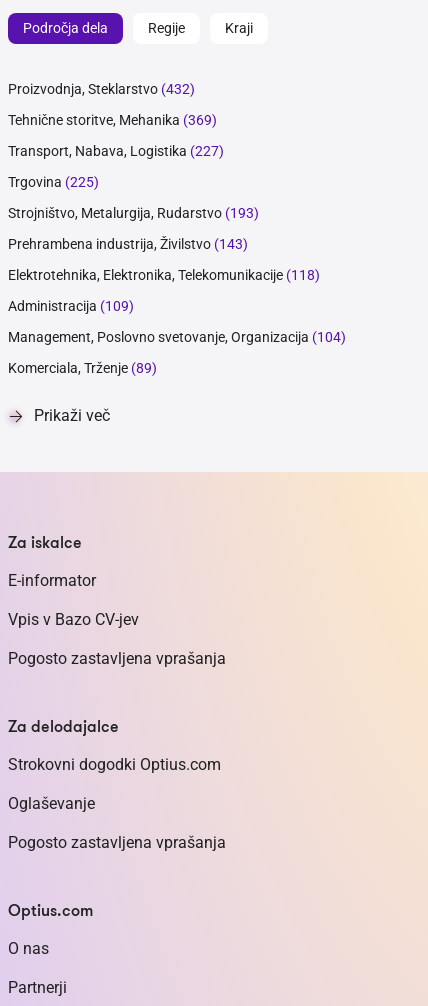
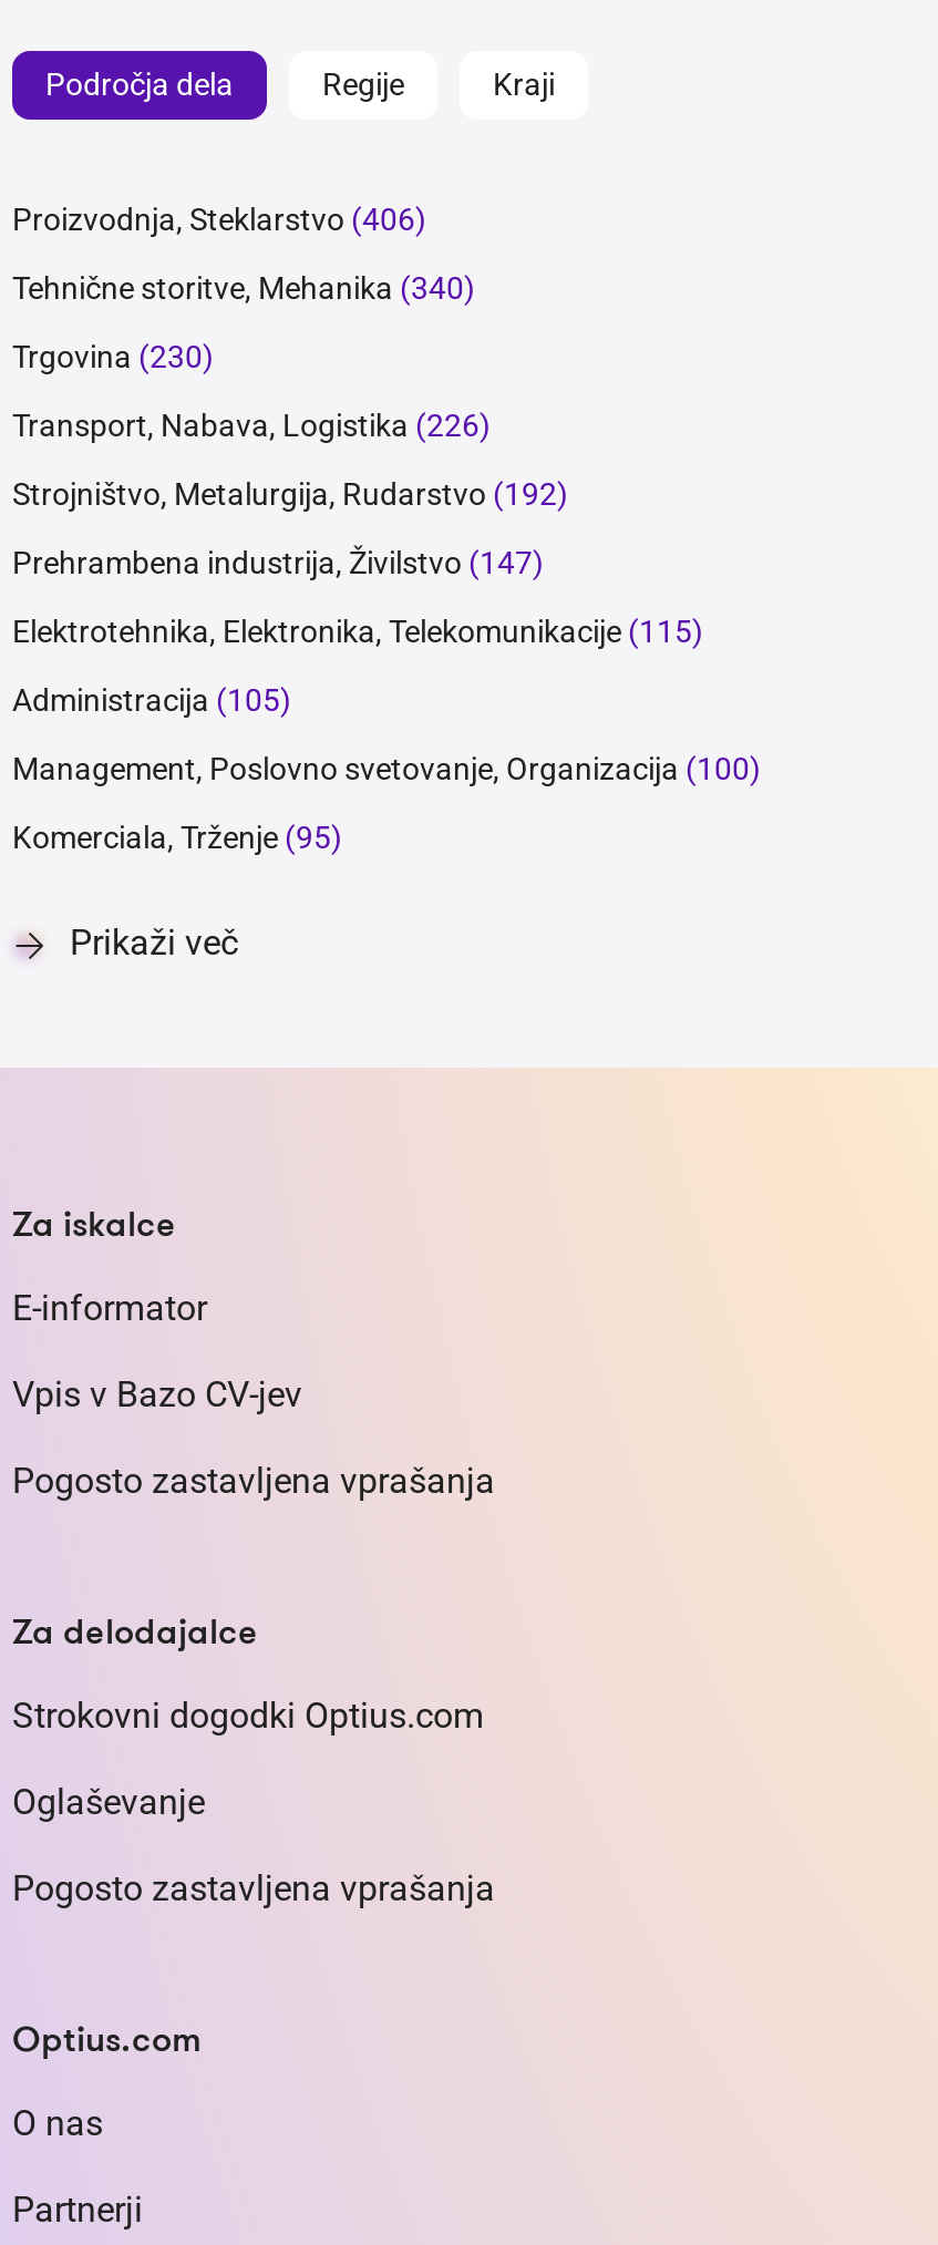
[8,81,195,97] Proizvodnja, Steklarstvo (432) -> [12,202,426,237] Proizvodnja, Steklarstvo (406)
[8,112,217,128] Tehnične storitve, Mehanika (369) -> [12,270,475,306] Tehnične storitve, Mehanika (340)
[8,143,224,159] Transport, Nabava, Logistika (227) -> [12,339,214,374] Trgovina (230)
[8,174,99,190] Trgovina (225) -> [12,408,491,443] Transport, Nabava, Logistika (226)
[8,205,259,221] Strojništvo, Metalurgija, Rudarstvo (193) -> [12,476,568,512] Strojništvo, Metalurgija, Rudarstvo (192)
[8,236,248,252] Prehrambena industrija, Živilstvo (143) -> [12,545,544,580] Prehrambena industrija, Živilstvo (147)
[8,267,320,283] Elektrotehnika, Elektronika, Telekomunikacije (118) -> [12,614,703,649] Elektrotehnika, Elektronika, Telekomunikacije (115)
[8,298,134,314] Administracija (109) -> [12,682,291,718] Administracija (105)
[8,329,346,345] Management, Poslovno svetovanje, Organizacija (104) -> [12,751,761,786] Management, Poslovno svetovanje, Organizacija (100)
[8,360,157,376] Komerciala, Trženje (89) -> [12,820,342,855] Komerciala, Trženje (95)

